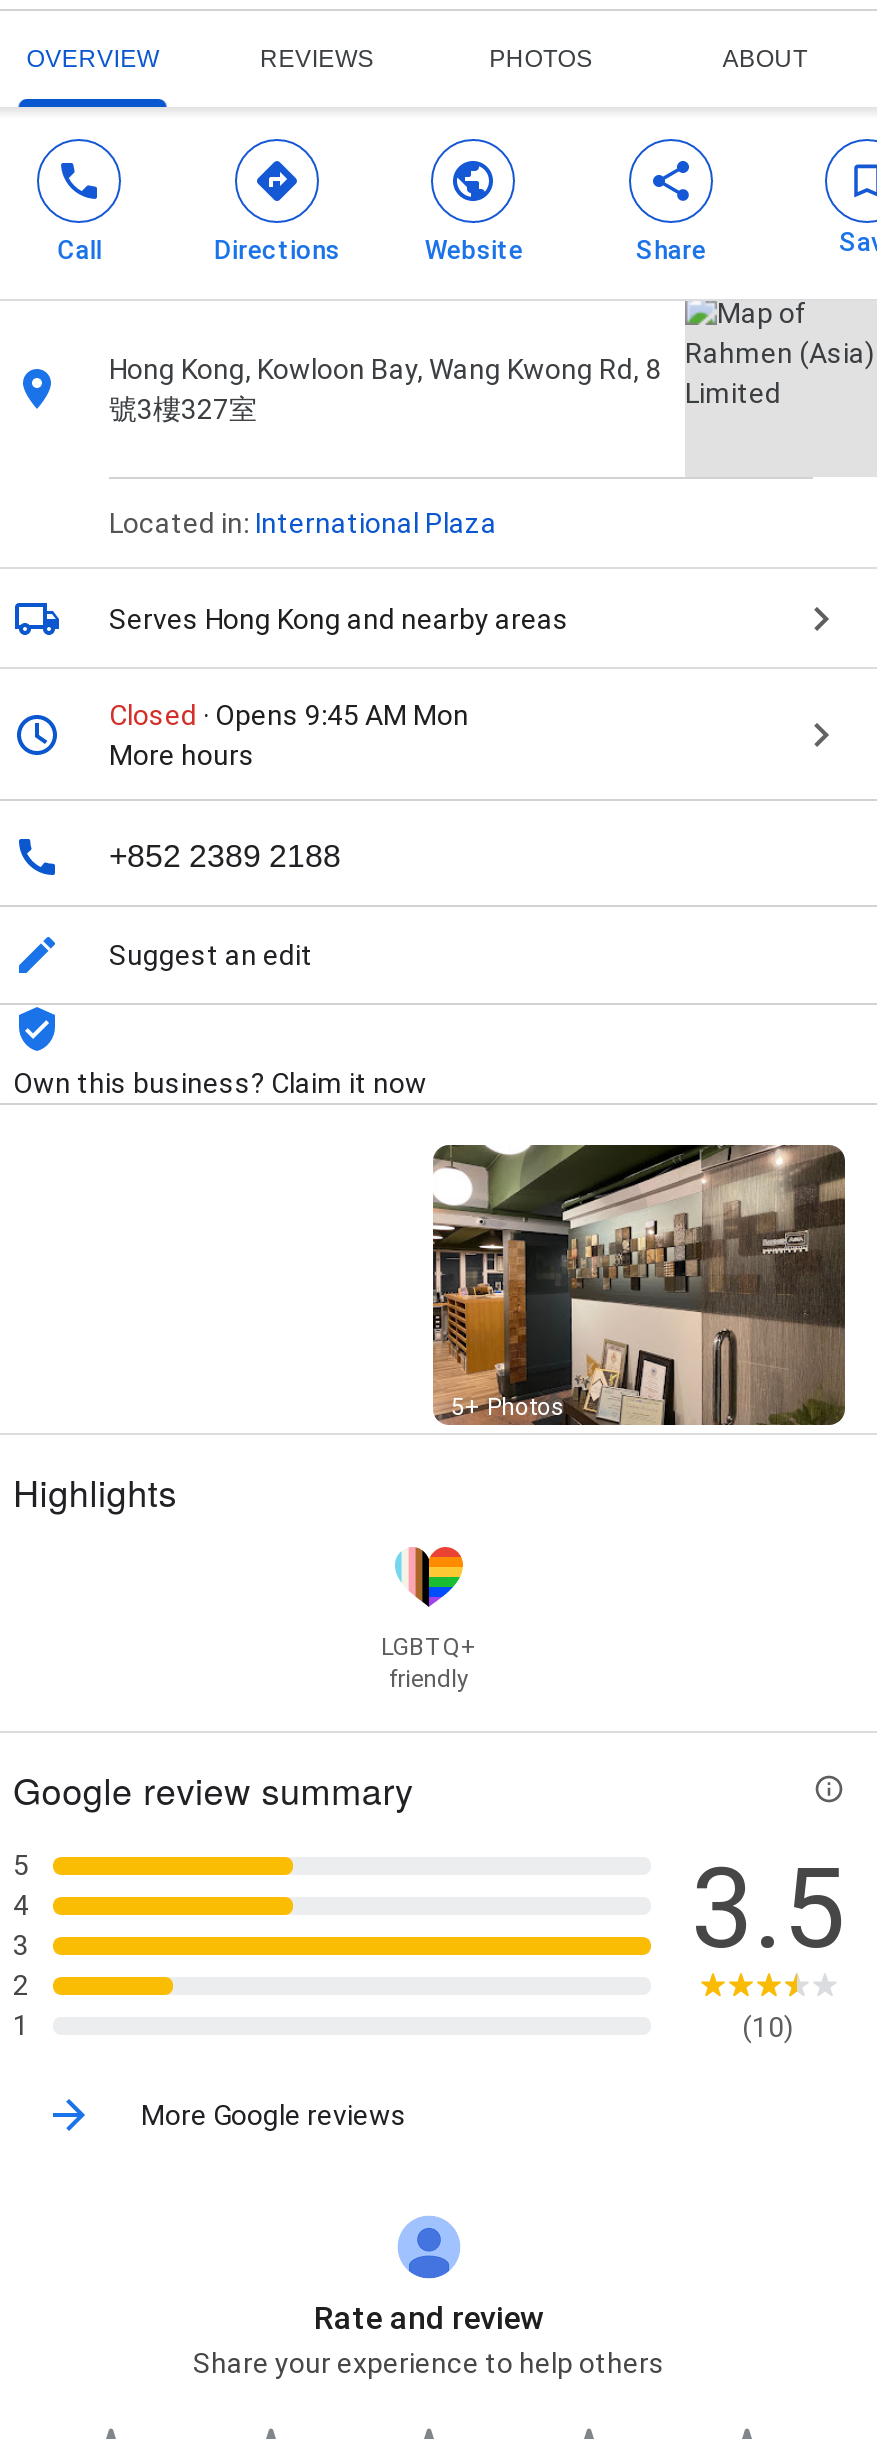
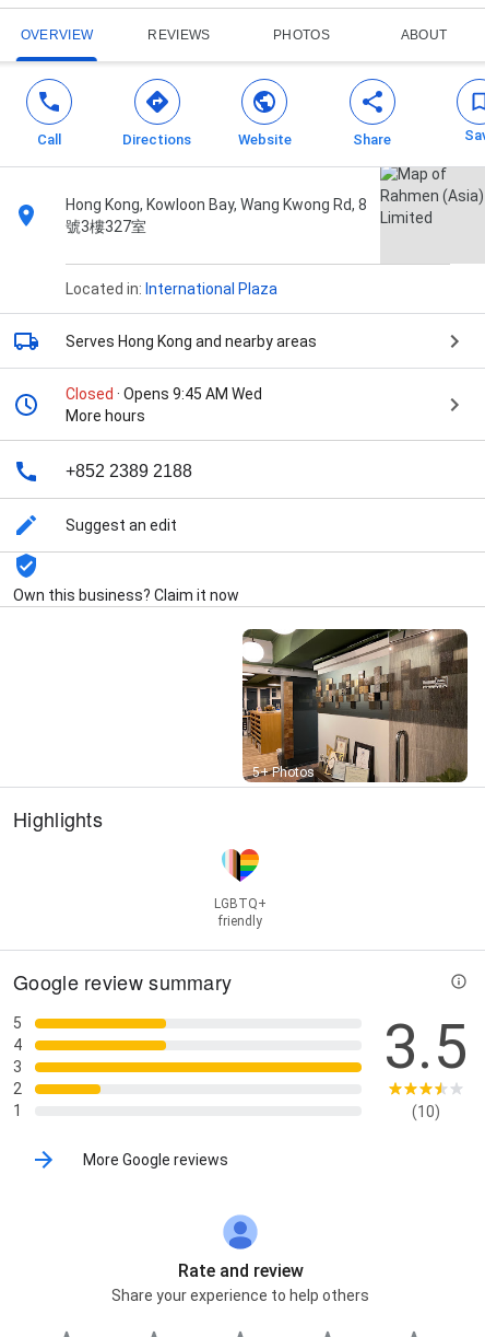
[109,699,469,731] Closed · Opens 9:45 AM Mon -> [66,385,262,403] Closed · Opens 9:45 AM Wed

